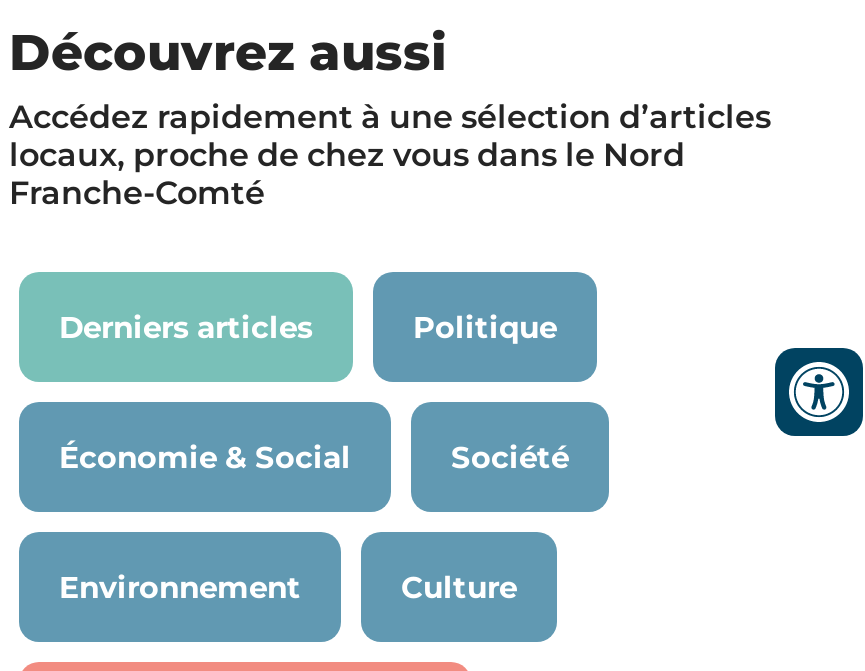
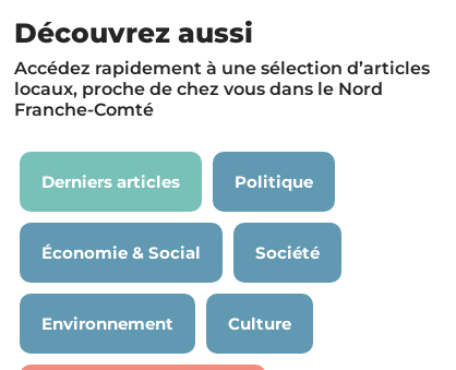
[773,345,859,439] [image] -> none

